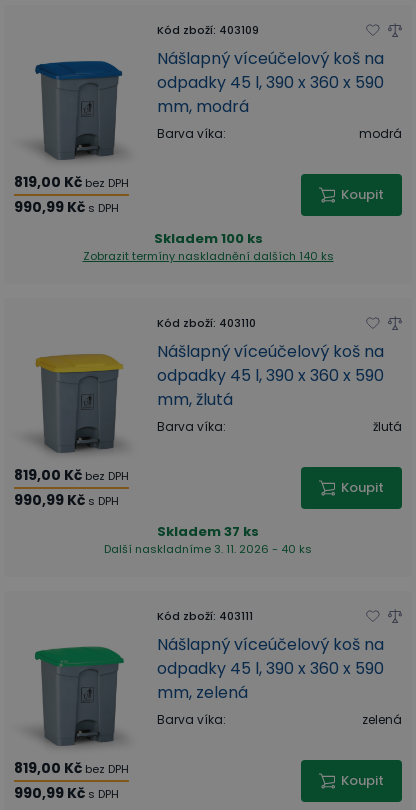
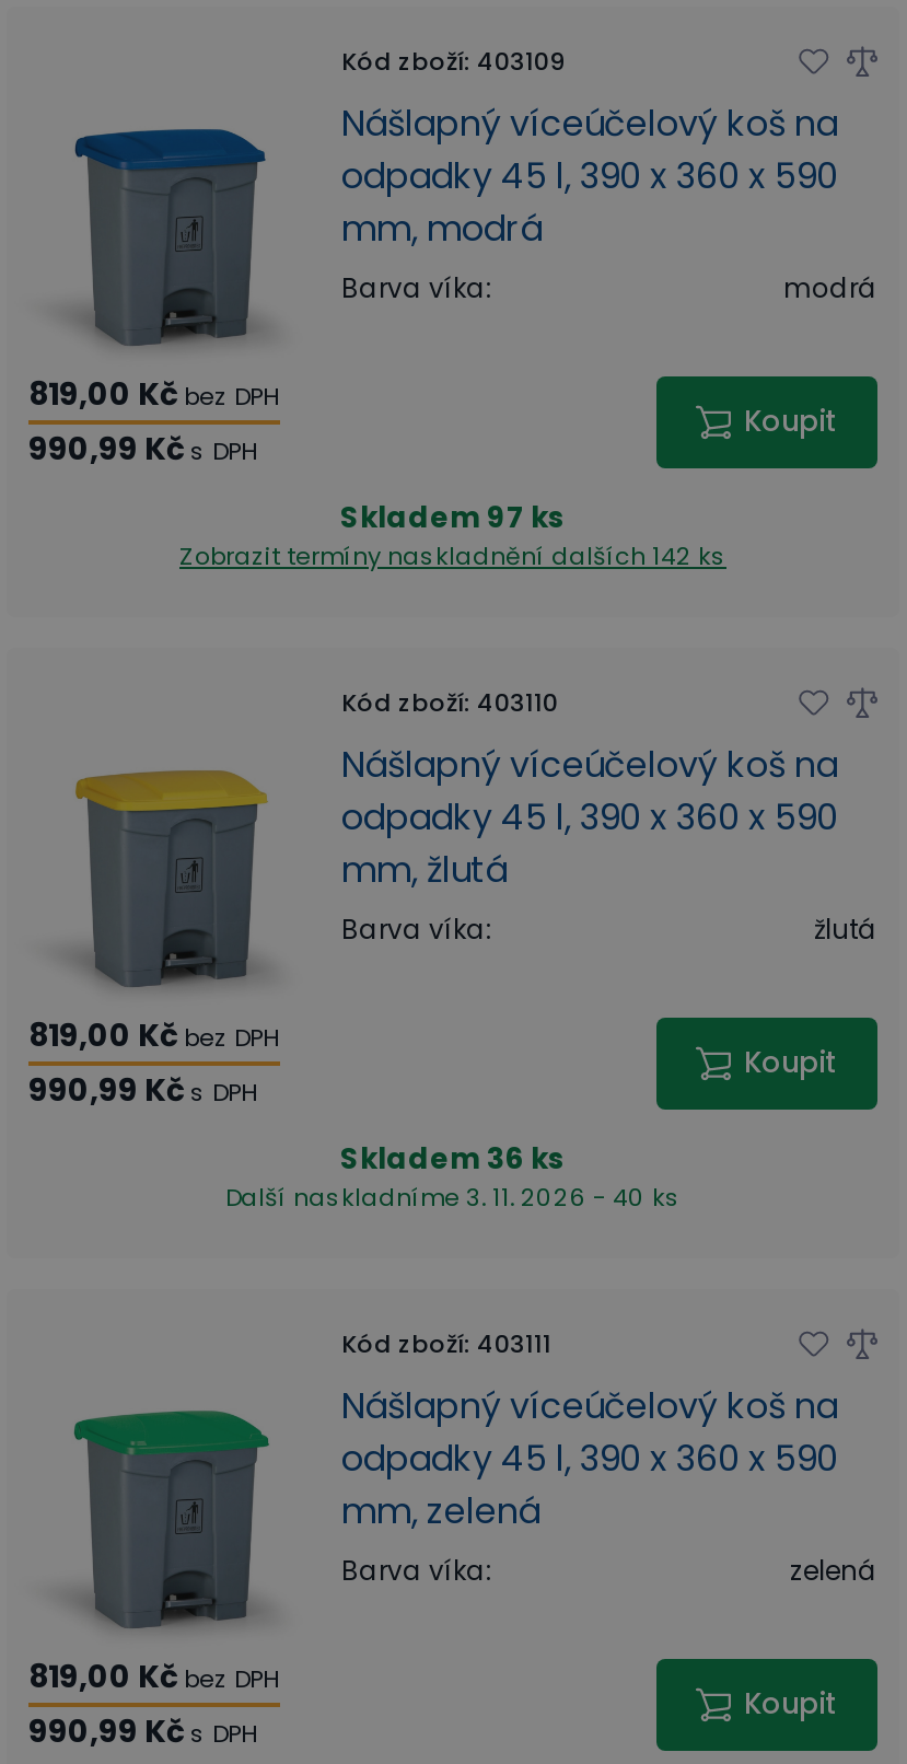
[153,229,262,248] Skladem 100 ks -> [340,496,566,538] Skladem 97 ks
[82,248,333,264] Zobrazit termíny naskladnění dalších 140 ks -> [179,538,726,573] Zobrazit termíny naskladnění dalších 142 ks
[157,522,259,541] Skladem 37 ks -> [340,1137,566,1179] Skladem 36 ks

